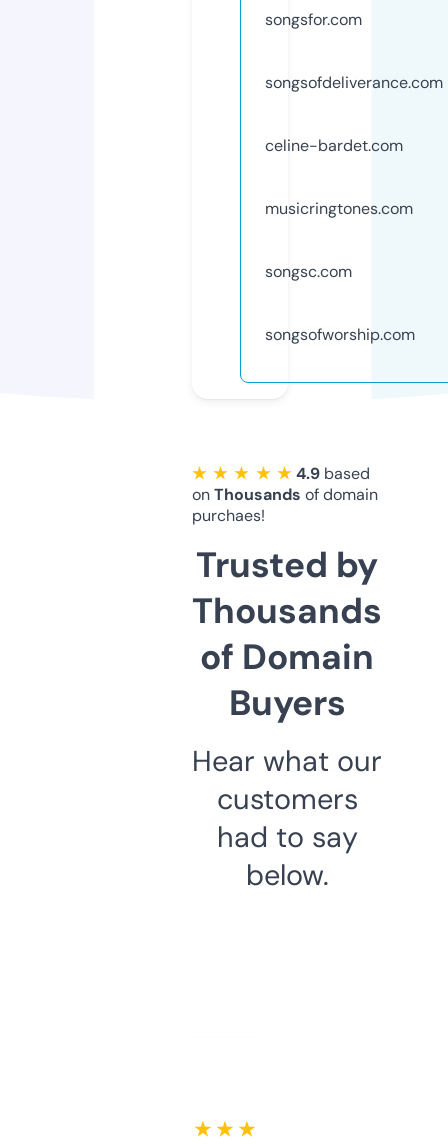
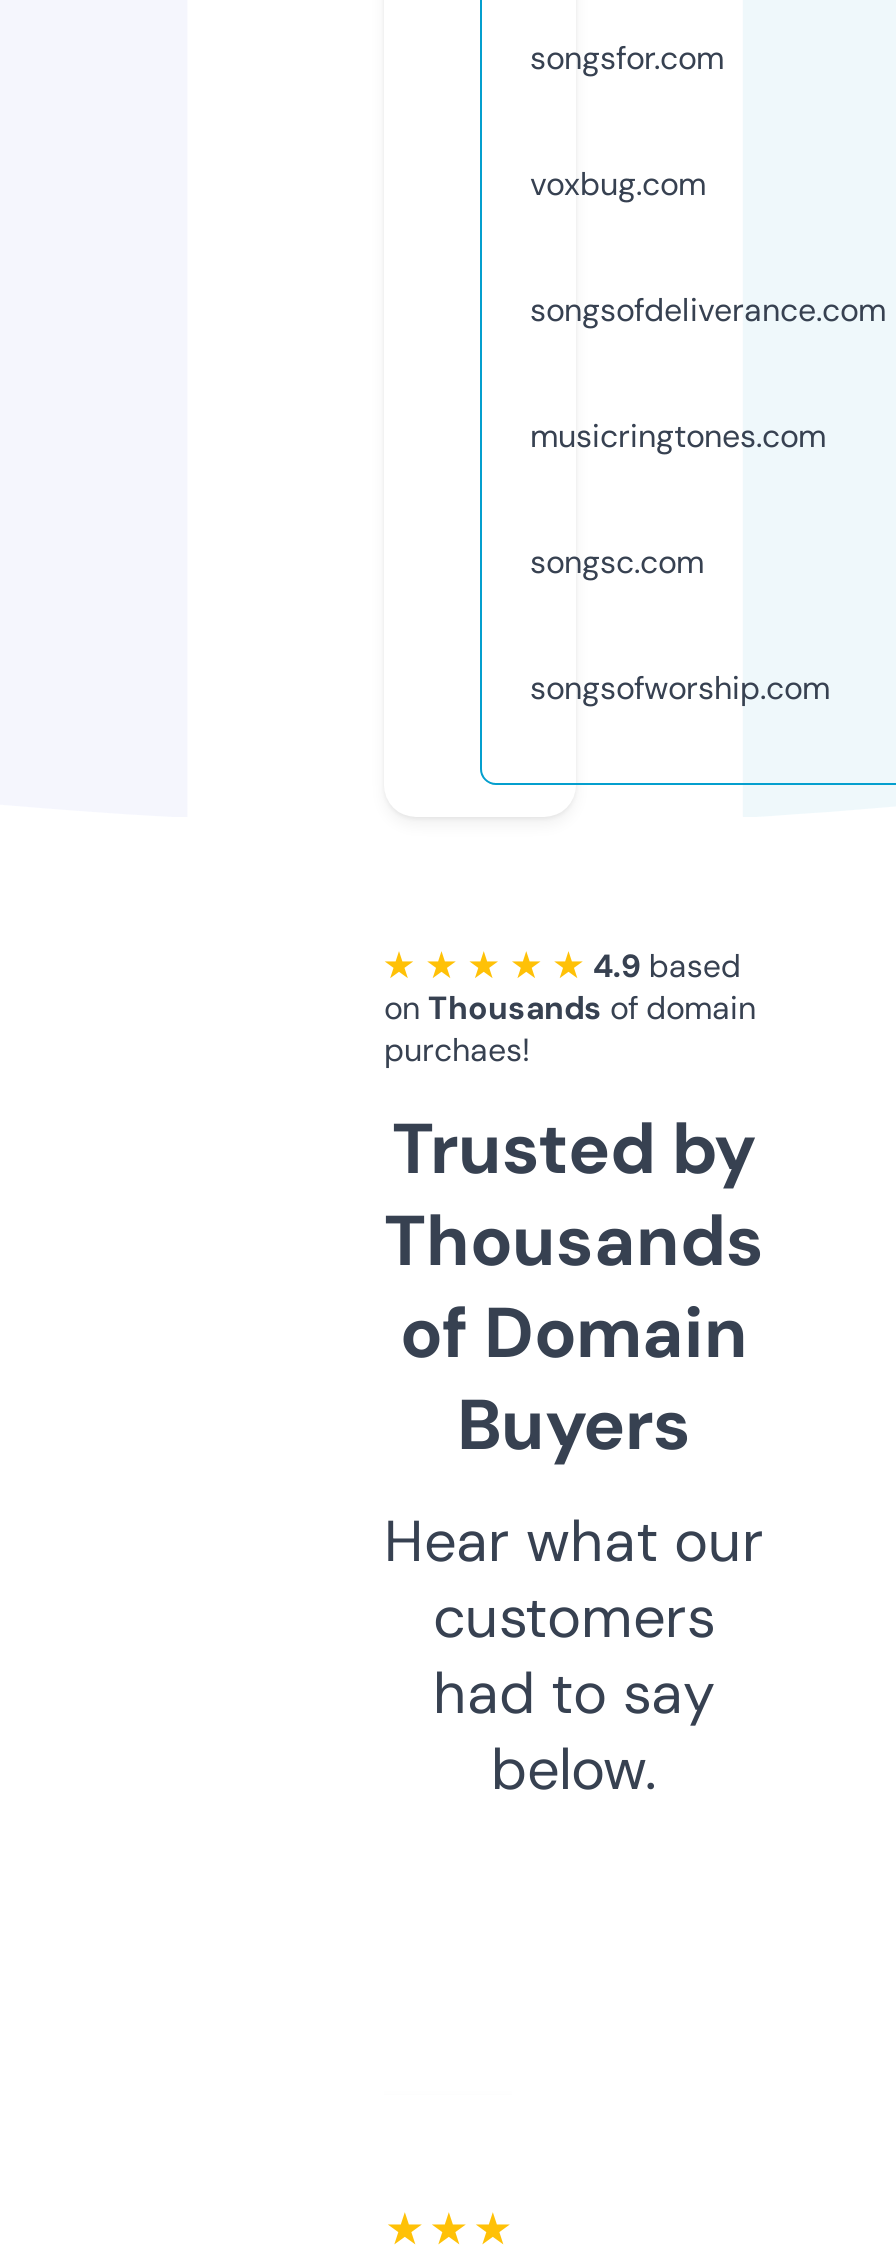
none -> [530,163,706,205] voxbug.com
moved [265,72,443,93] -> [530,289,886,331]: songsofdeliverance.com
[265,135,403,156] celine-bardet.com -> none

